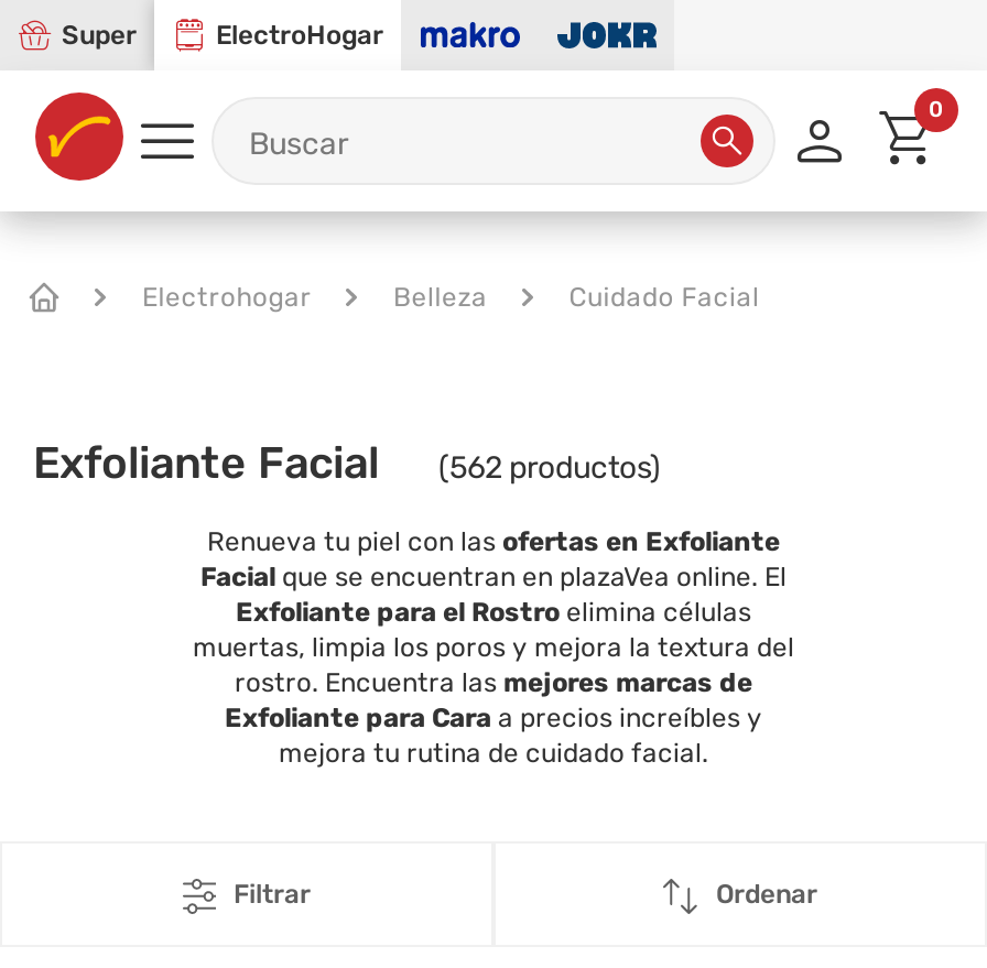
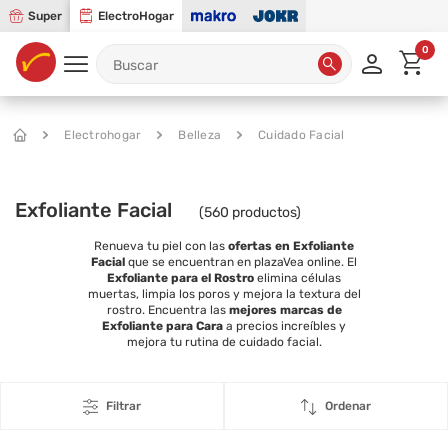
[33,436,661,489] Exfoliante Facial (562 productos) -> [15,198,301,222] Exfoliante Facial (560 productos)

